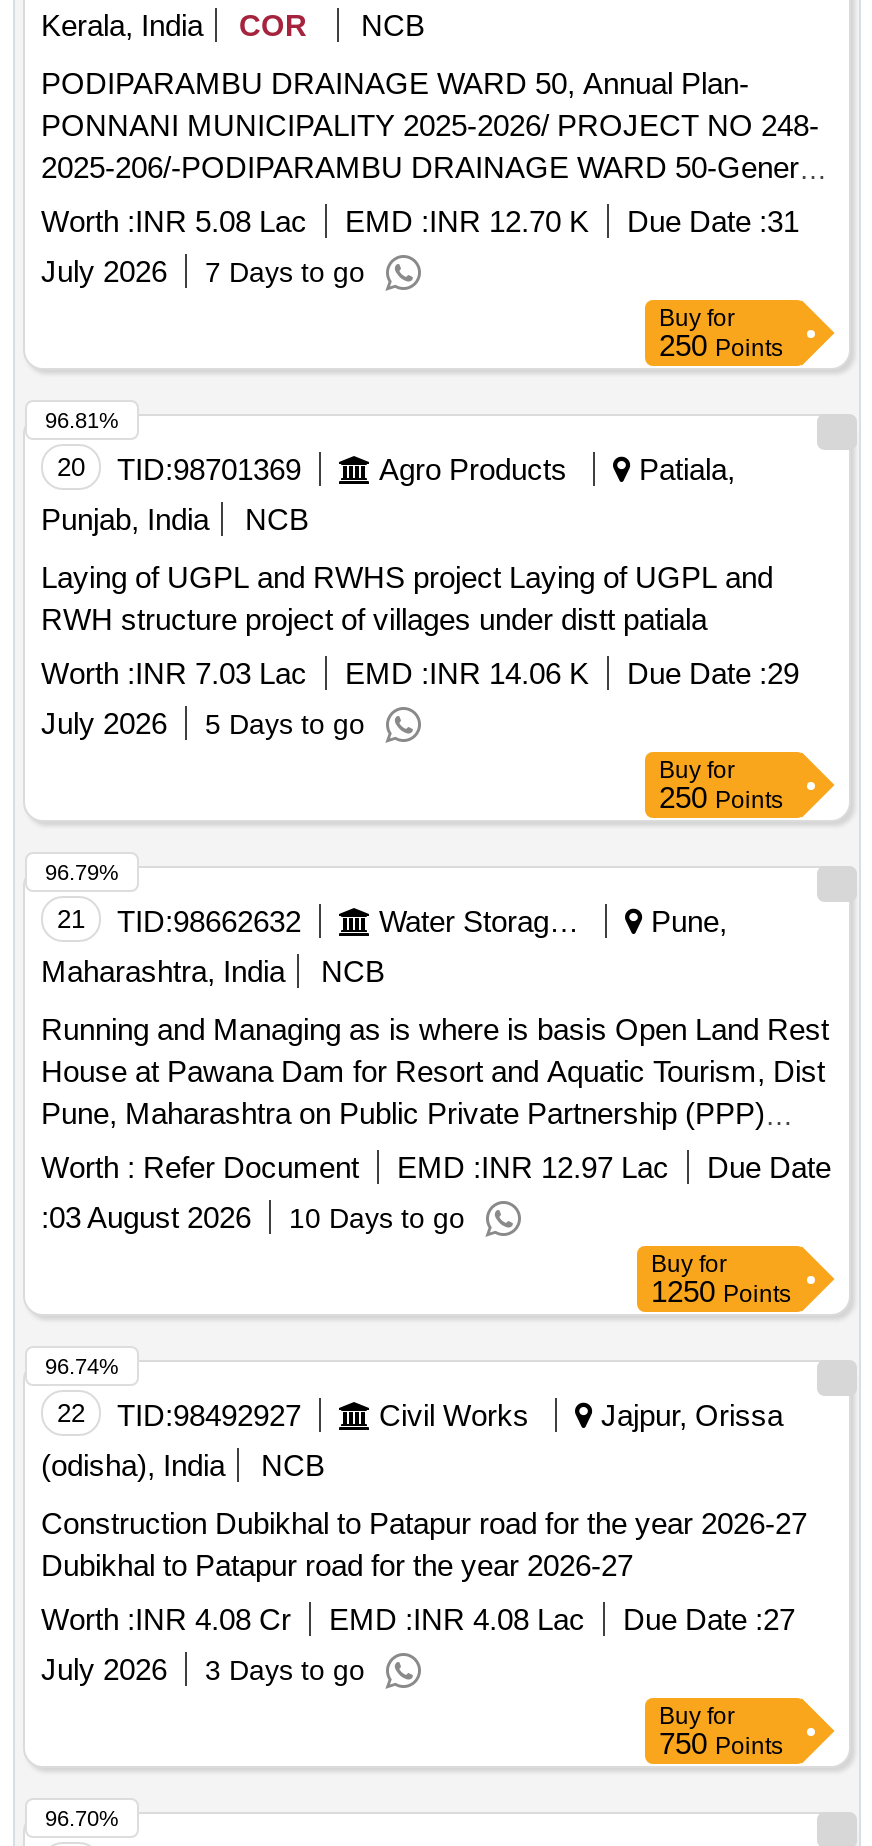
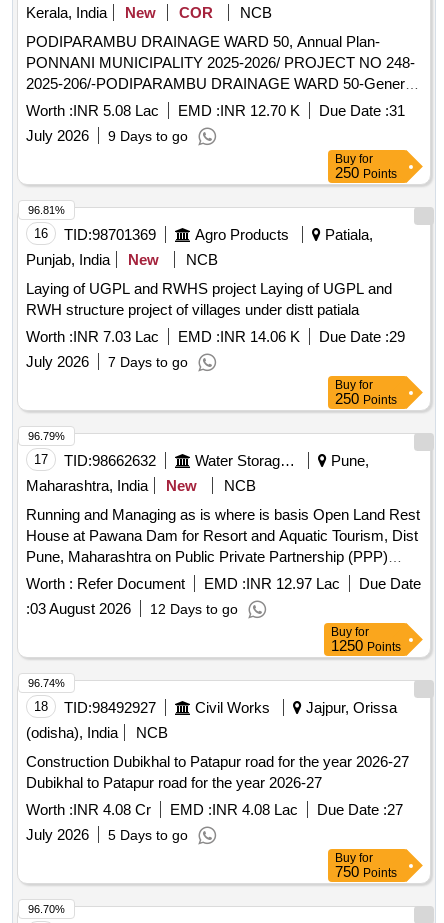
none -> [125,4,156,21] New
[41,254,365,288] July 2026 7 Days to go -> [26,127,188,144] July 2026 9 Days to go
[57,452,301,486] 20 TID:98701369 -> [34,226,156,243] 16 TID:98701369
none -> [128,251,159,268] New
[41,706,365,740] July 2026 5 Days to go -> [26,353,188,370] July 2026 7 Days to go
[57,904,301,938] 21 TID:98662632 -> [34,452,156,469] 17 TID:98662632
none -> [166,477,197,494] New
[41,1200,465,1234] :03 August 2026 10 Days to go -> [26,600,238,617] :03 August 2026 12 Days to go
[57,1398,301,1432] 22 TID:98492927 -> [34,699,156,716] 18 TID:98492927
[41,1652,365,1686] July 2026 3 Days to go -> [26,826,188,843] July 2026 5 Days to go

